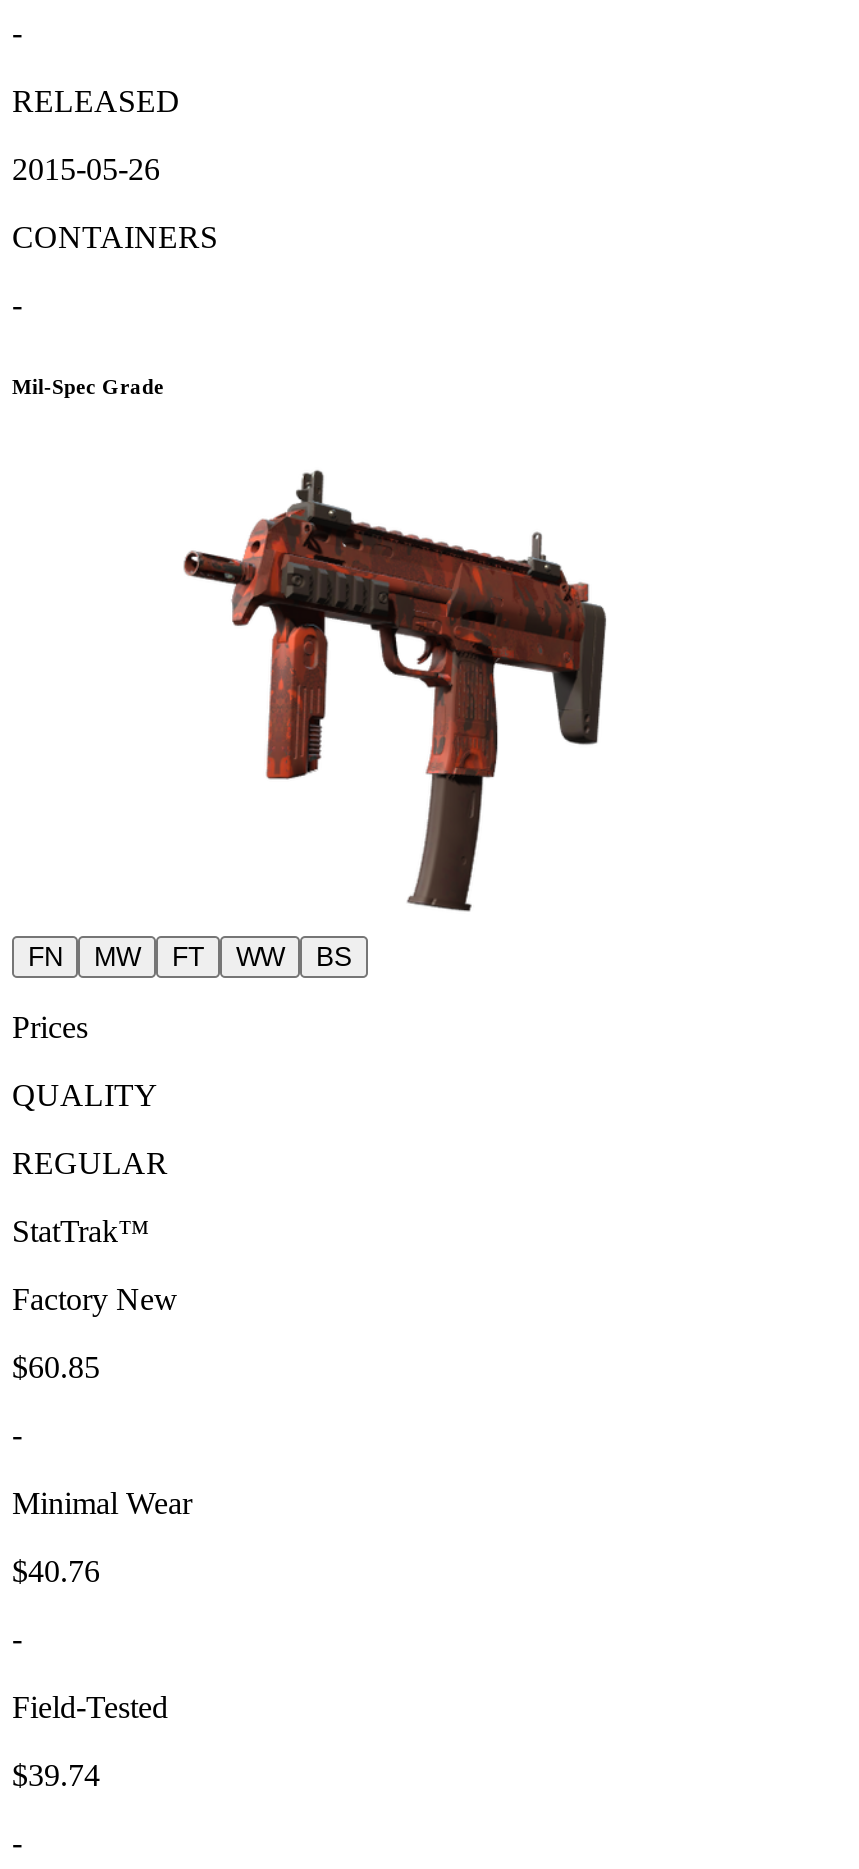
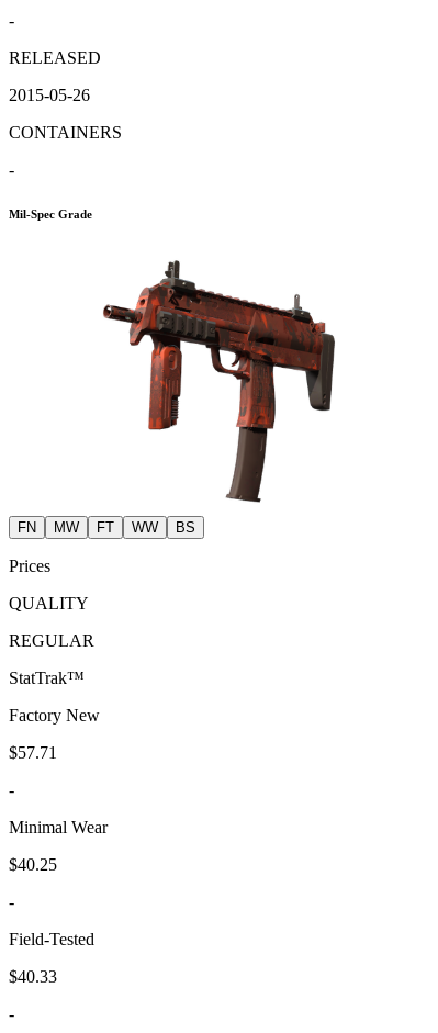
[12,1350,100,1384] $60.85 -> [9,743,57,762] $57.71
[12,1554,100,1588] $40.76 -> [9,855,57,874] $40.25
[12,1758,100,1792] $39.74 -> [9,967,57,986] $40.33

